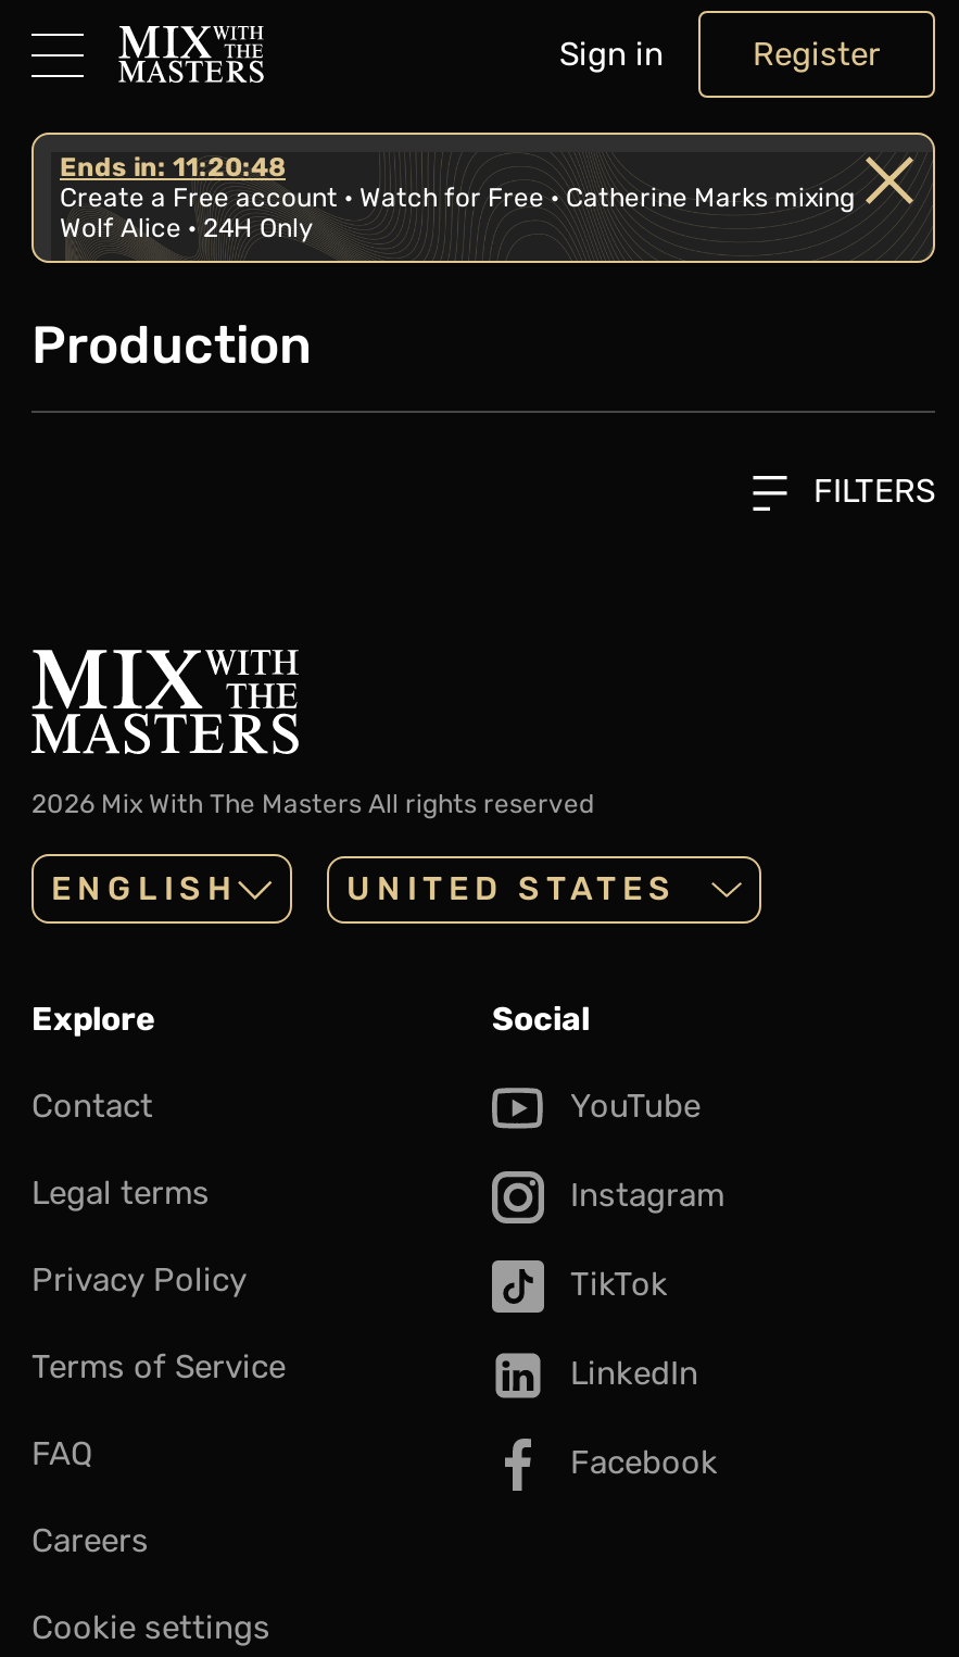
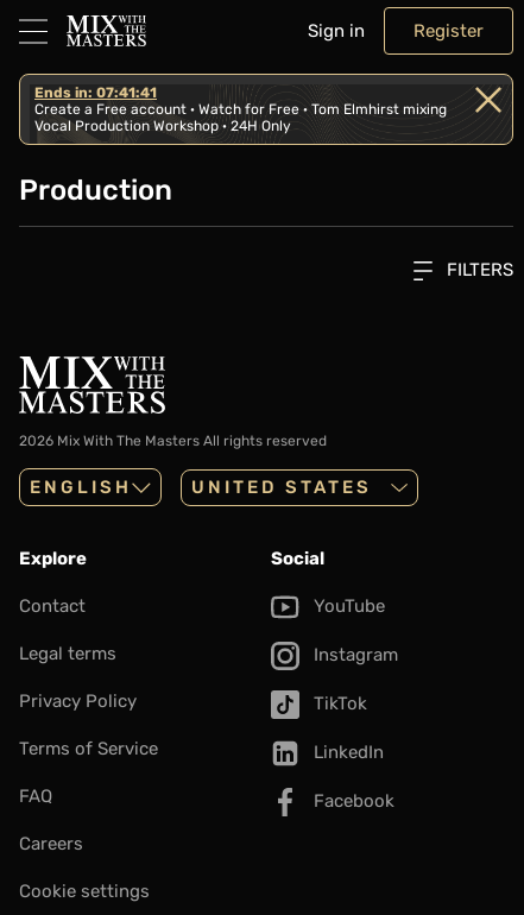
[60,152,855,243] Ends in: 11:20:48 | Create a Free account · Watch for Free · Catherine Marks mixing | Wolf Alice · 24H Only -> [34,84,447,134] Ends in: 07:41:41 | Create a Free account · Watch for Free · Tom Elmhirst mixing | Vocal Production Workshop · 24H Only

